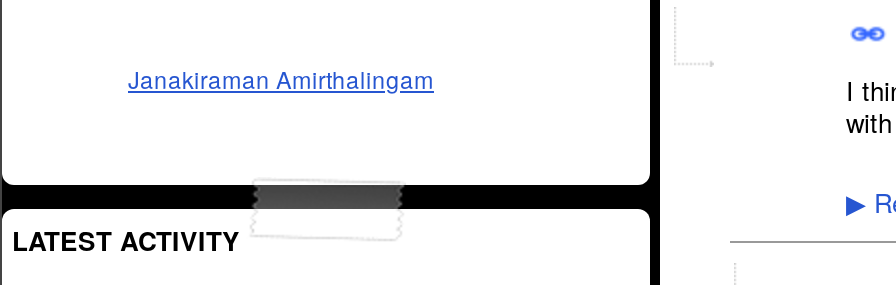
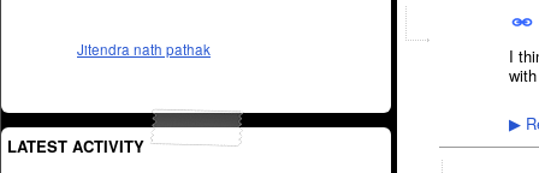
[128,63,434,95] Janakiraman Amirthalingam -> [77,40,211,59] Jitendra nath pathak

